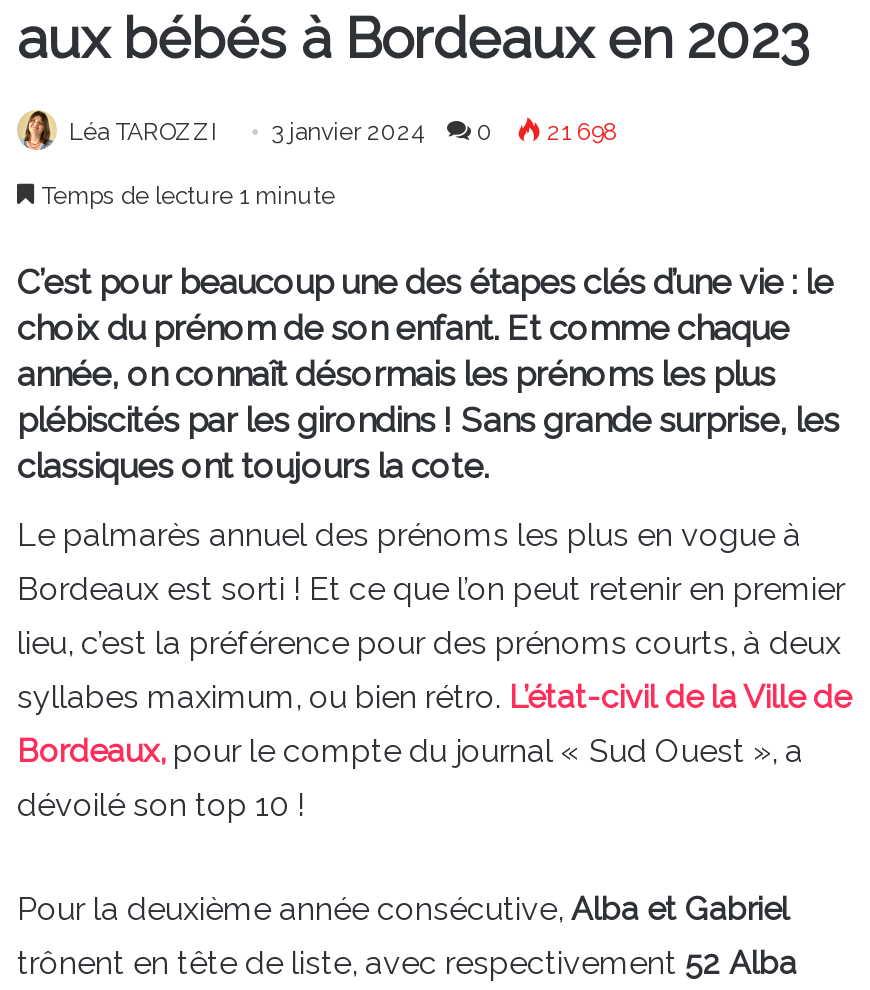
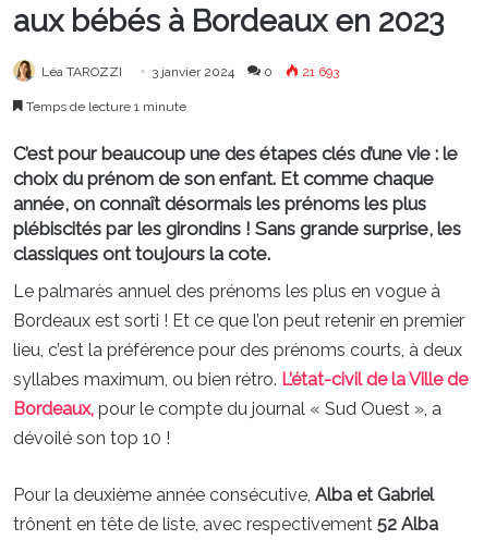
[541,119,617,147] 21 698 -> [299,65,339,80] 21 693

